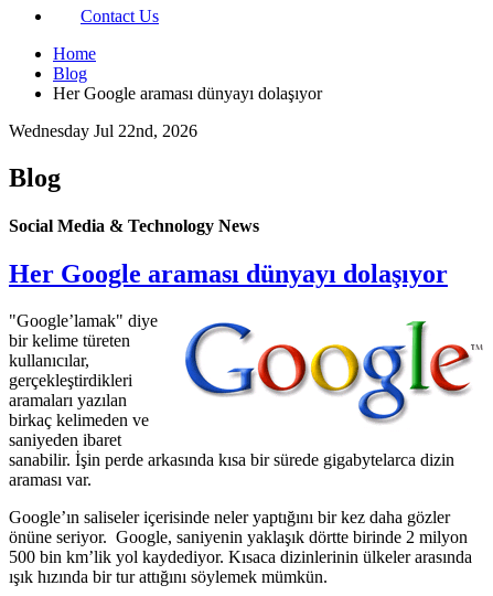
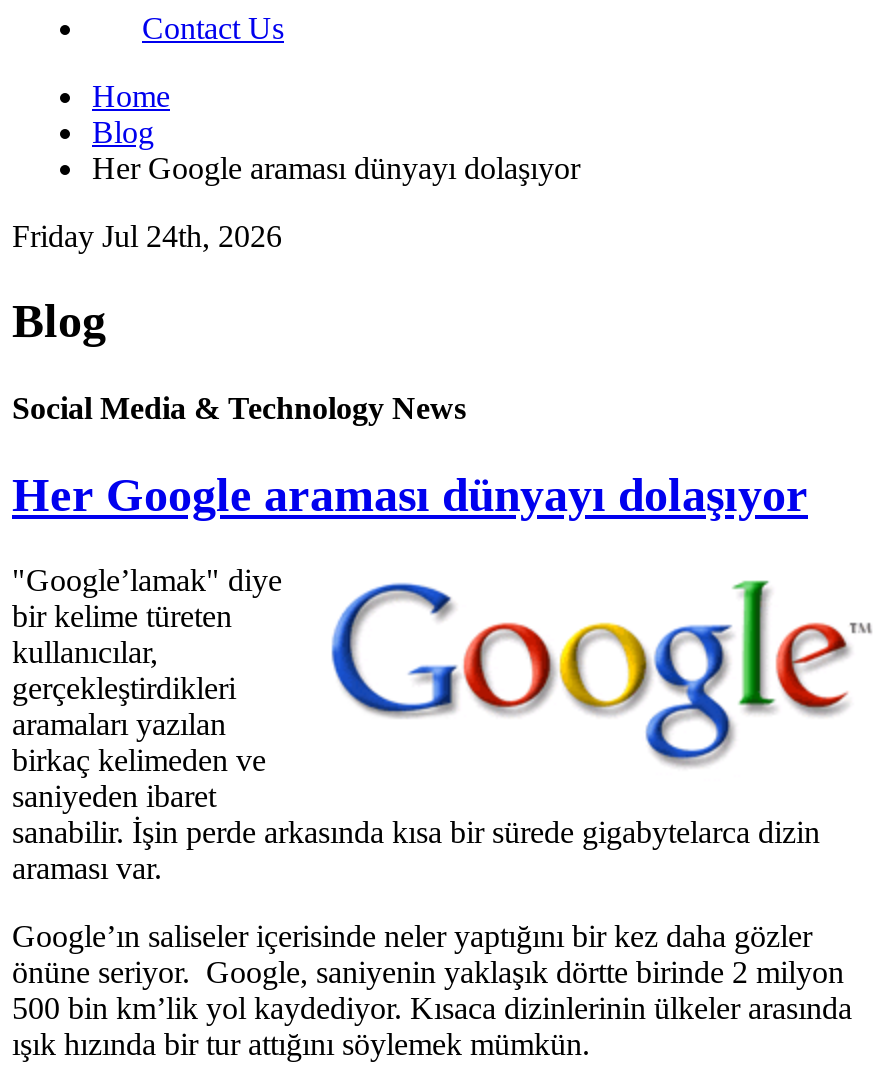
[9,121,197,140] Wednesday Jul 22nd, 2026 -> [12,219,282,253] Friday Jul 24th, 2026

